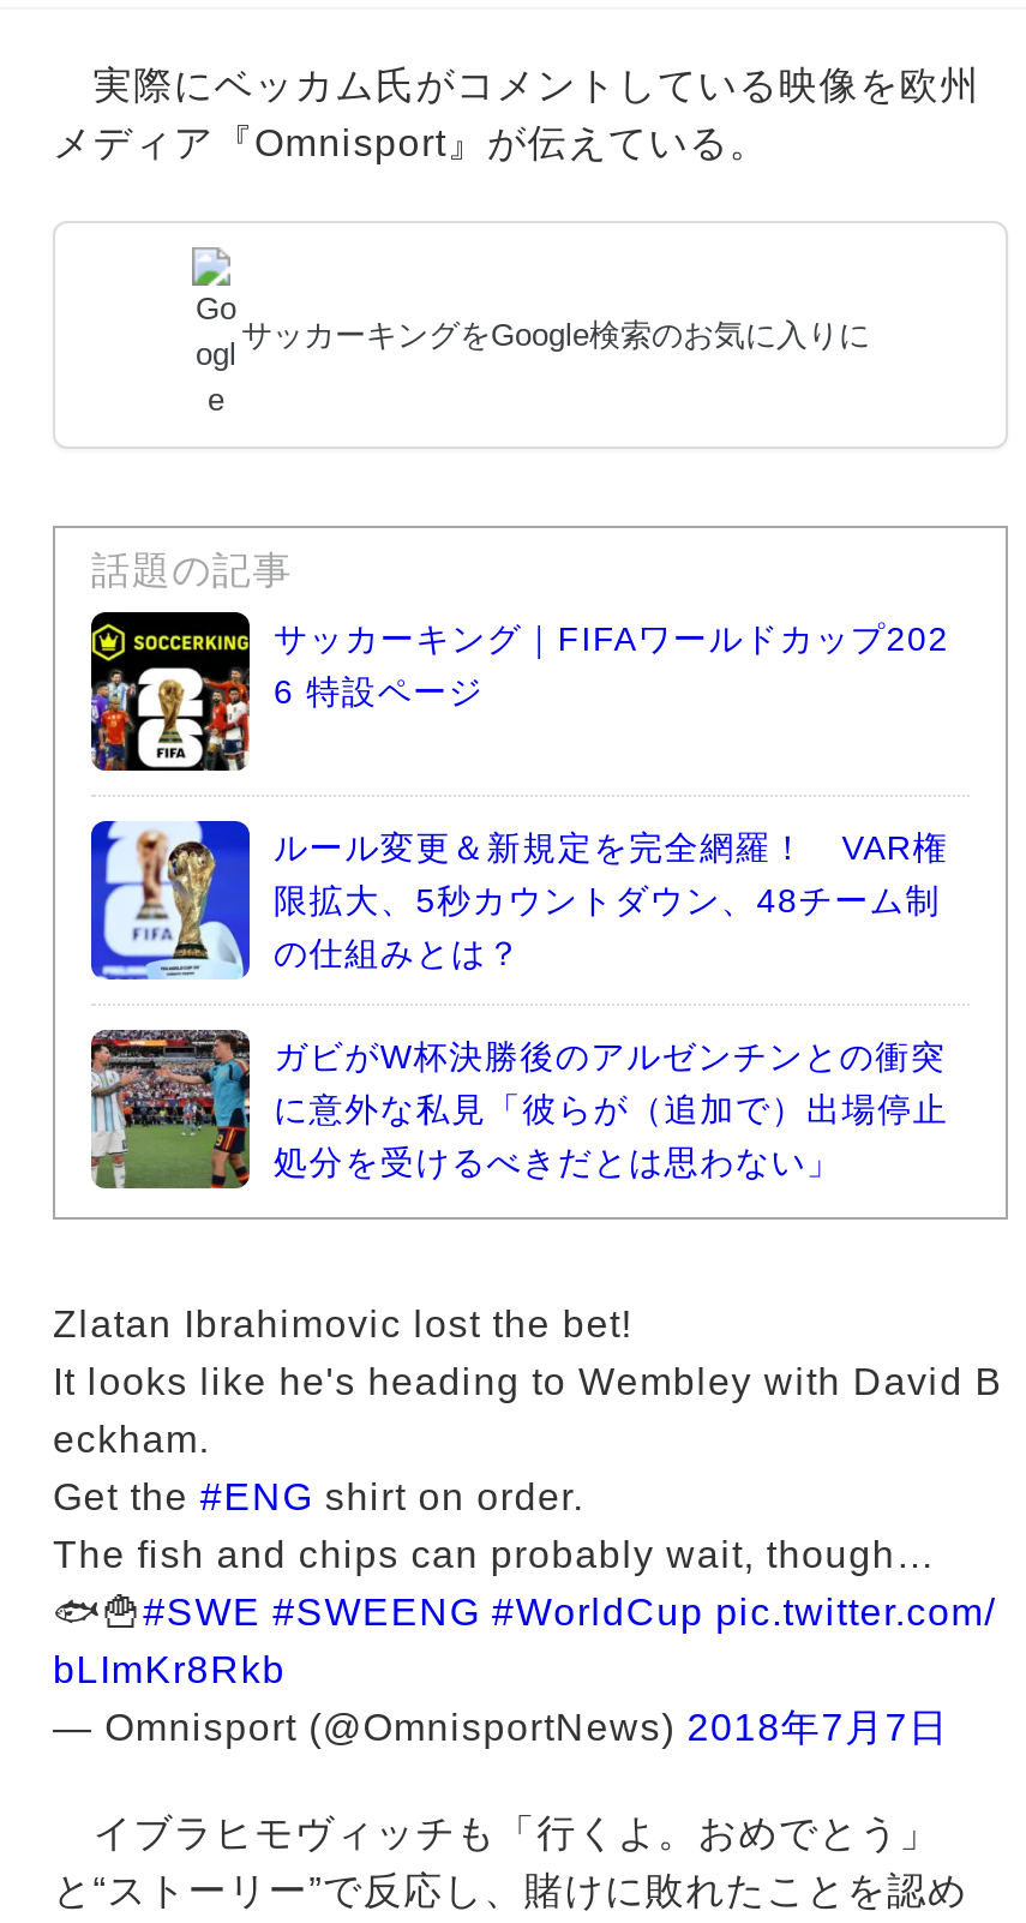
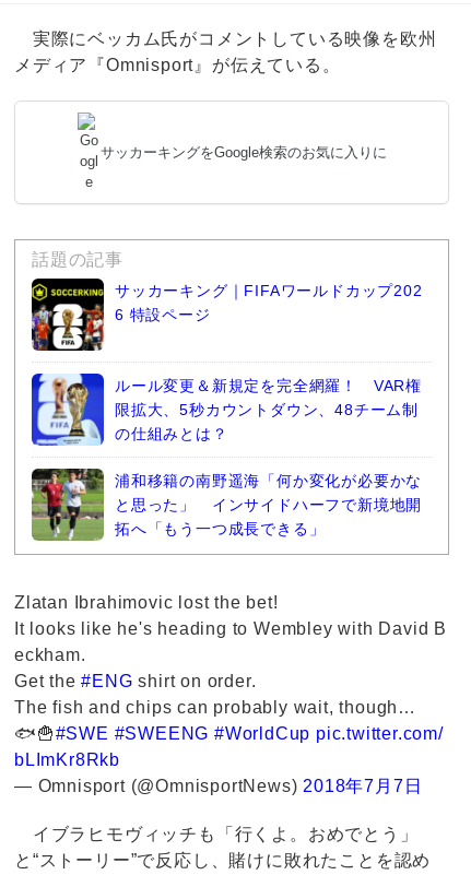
[91,1028,948,1191] [image] | ガビがW杯決勝後のアルゼンチンとの衝突 | に意外な私見「彼らが（追加で）出場停止 | 処分を受けるべきだとは思わない」 -> [31,468,422,542] [image] | 浦和移籍の南野遥海「何か変化が必要かな | と思った」 インサイドハーフで新境地開 | 拓へ「もう一つ成長できる」

